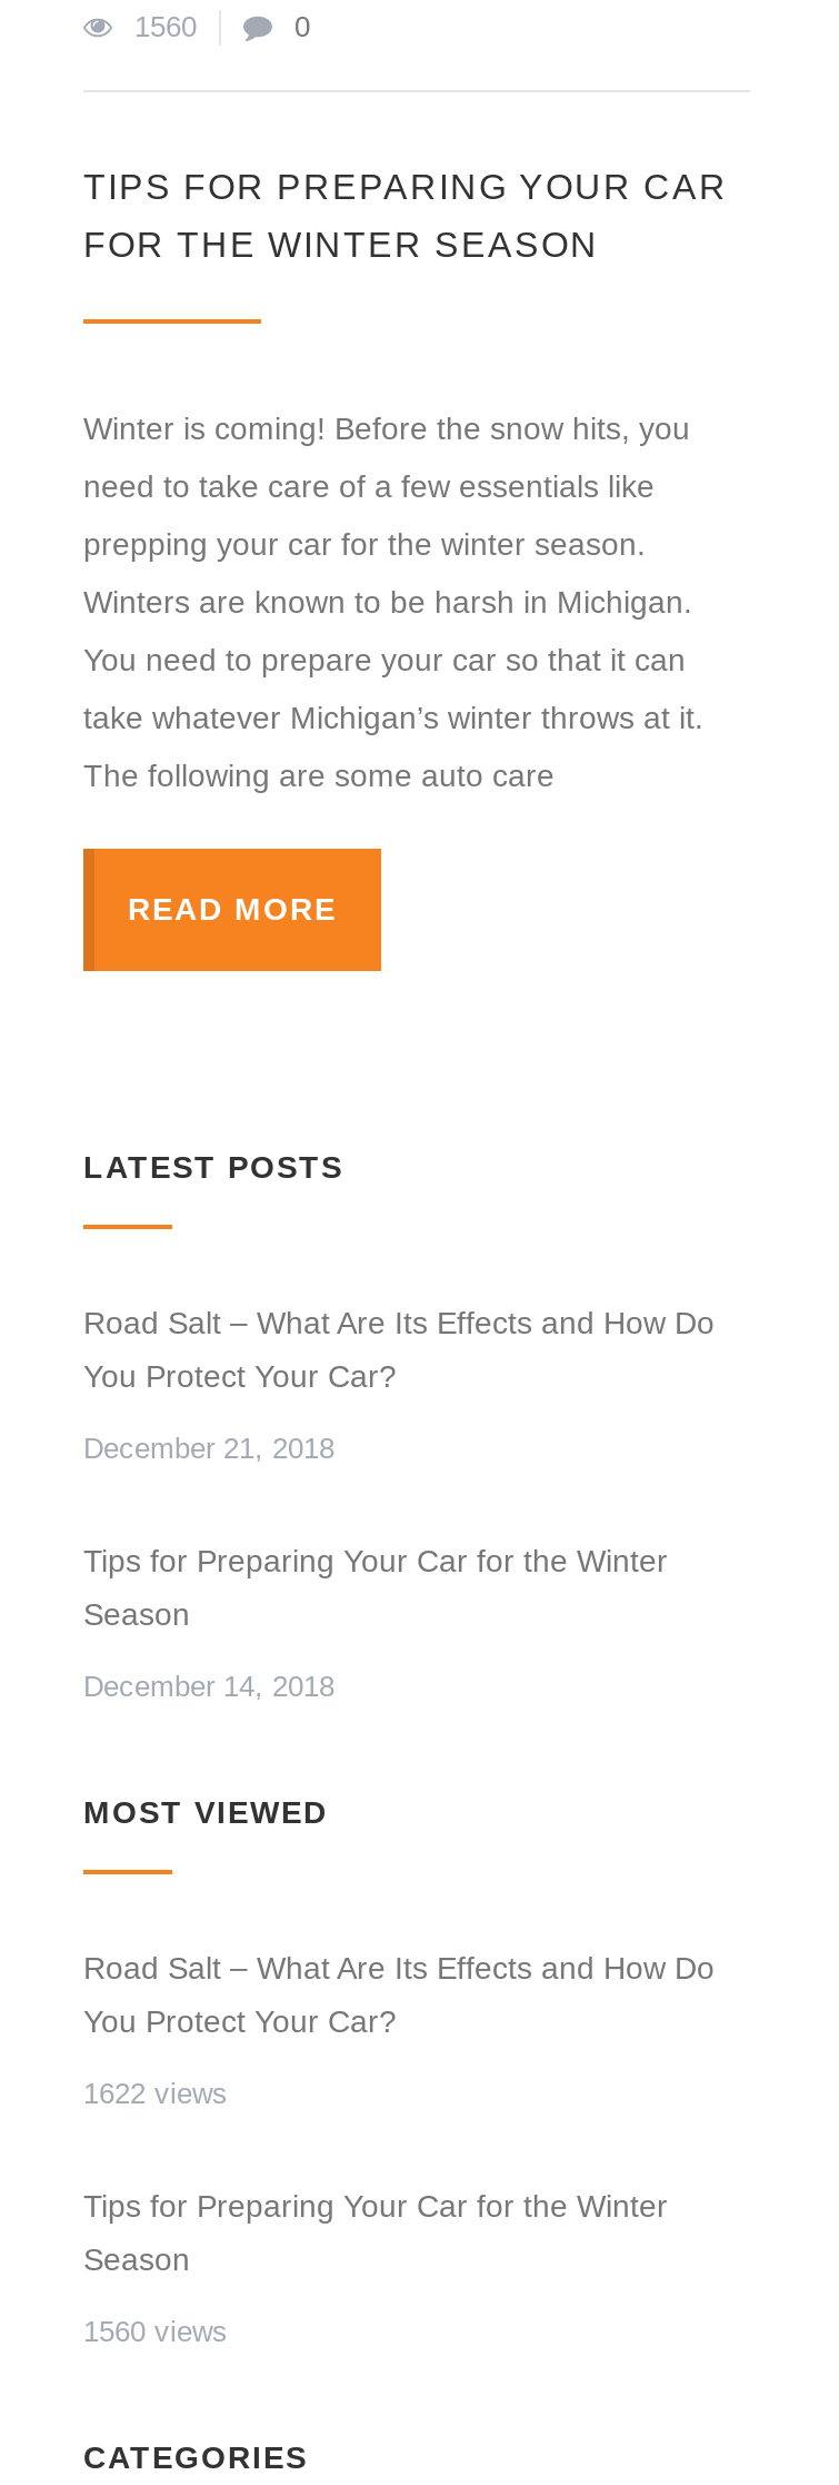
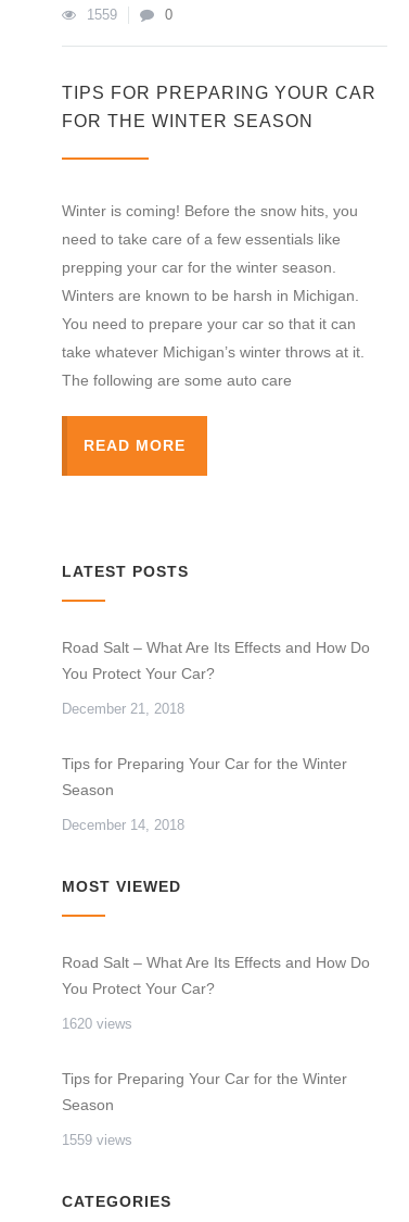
[134,10,197,43] 1560 -> [87,7,117,23] 1559
[83,2077,228,2110] 1622 views -> [62,1016,132,1032] 1620 views
[83,2315,228,2348] 1560 views -> [62,1132,132,1148] 1559 views

